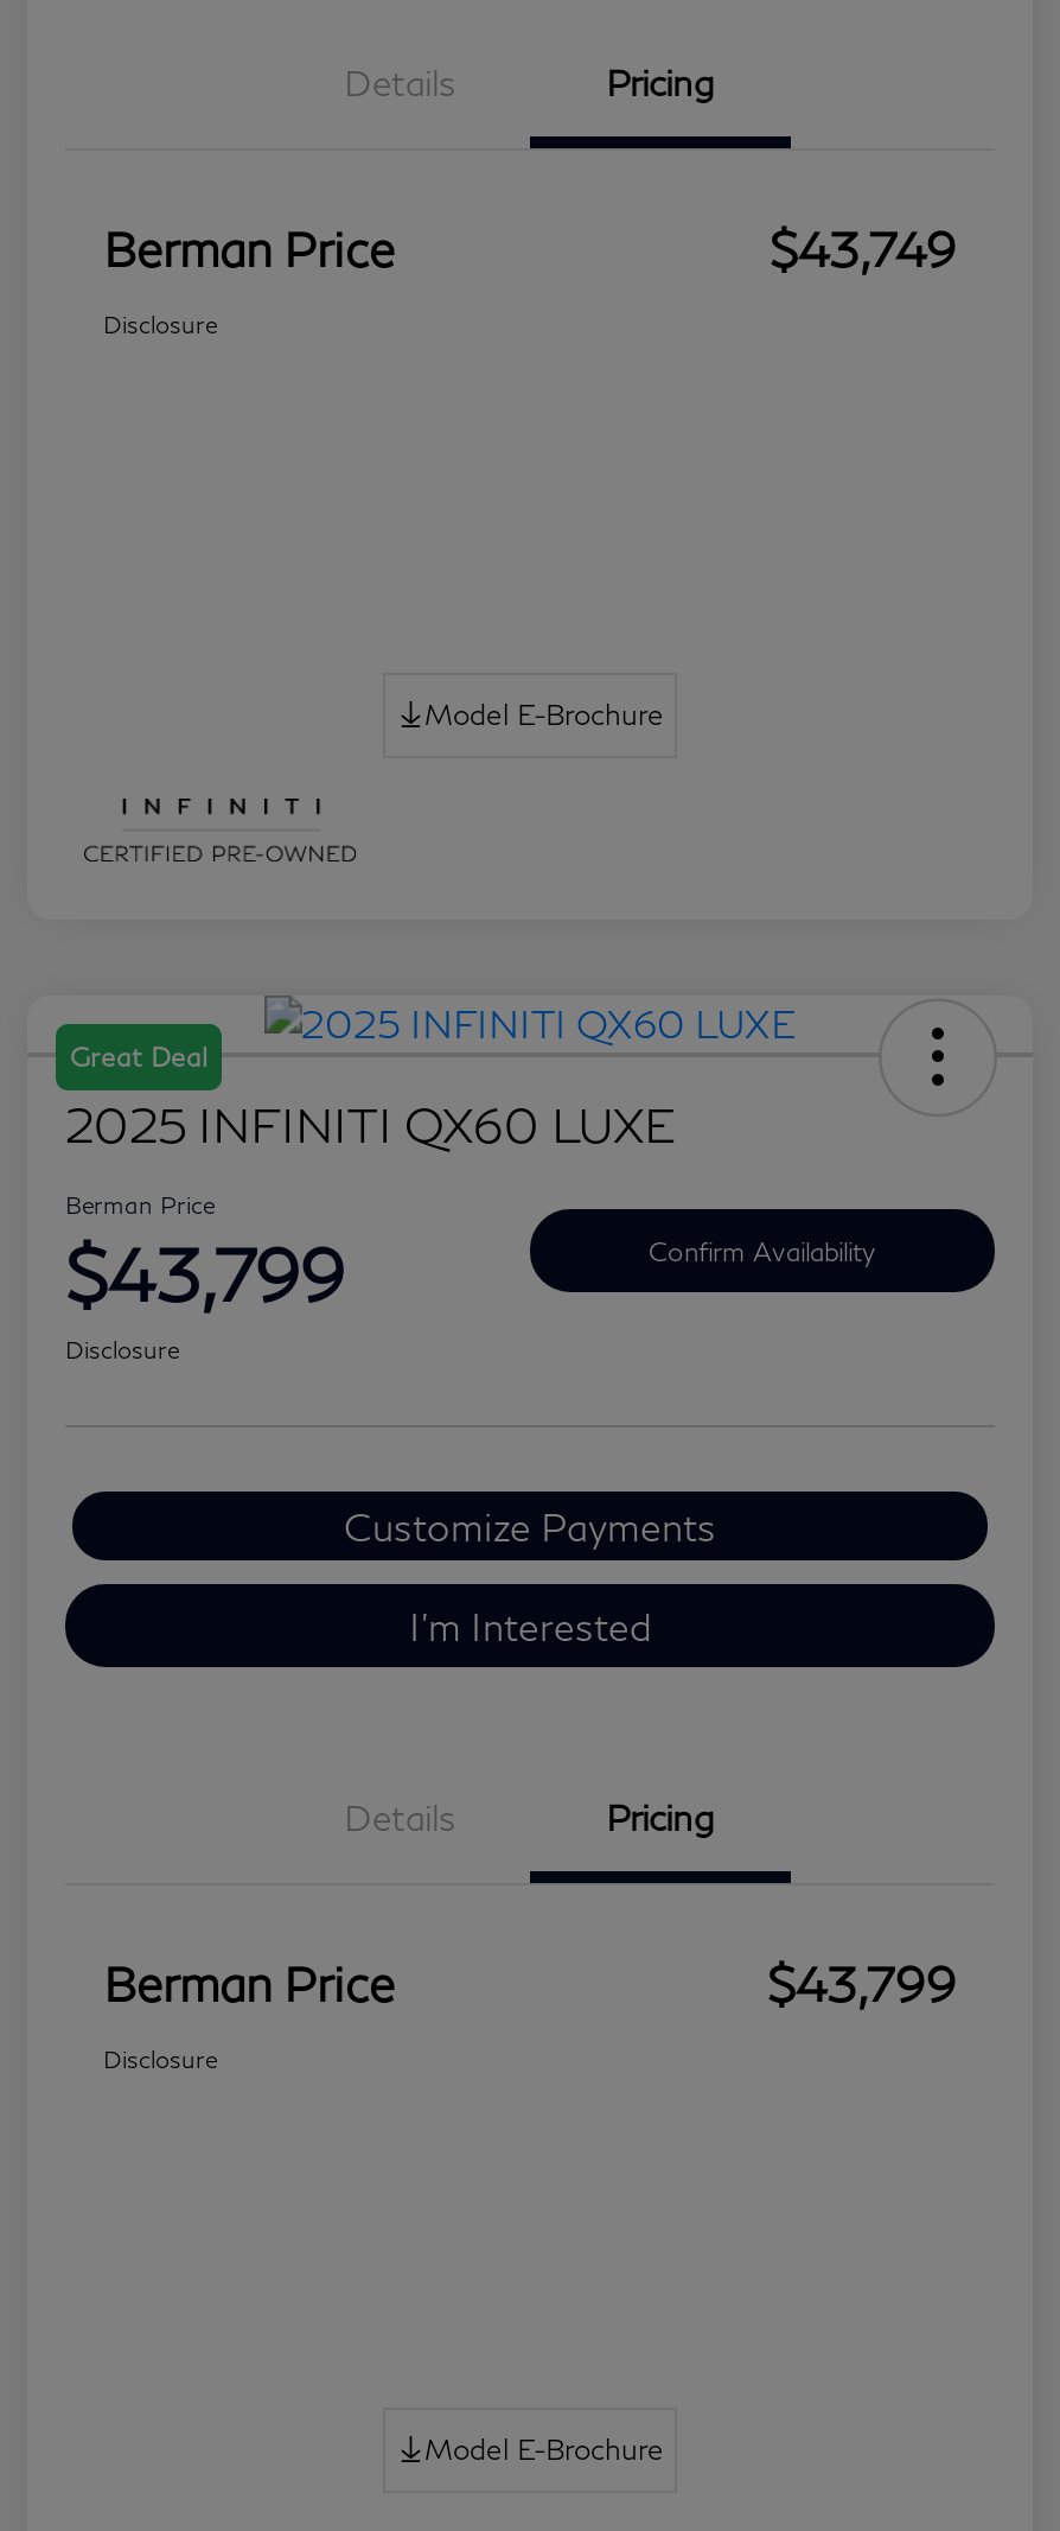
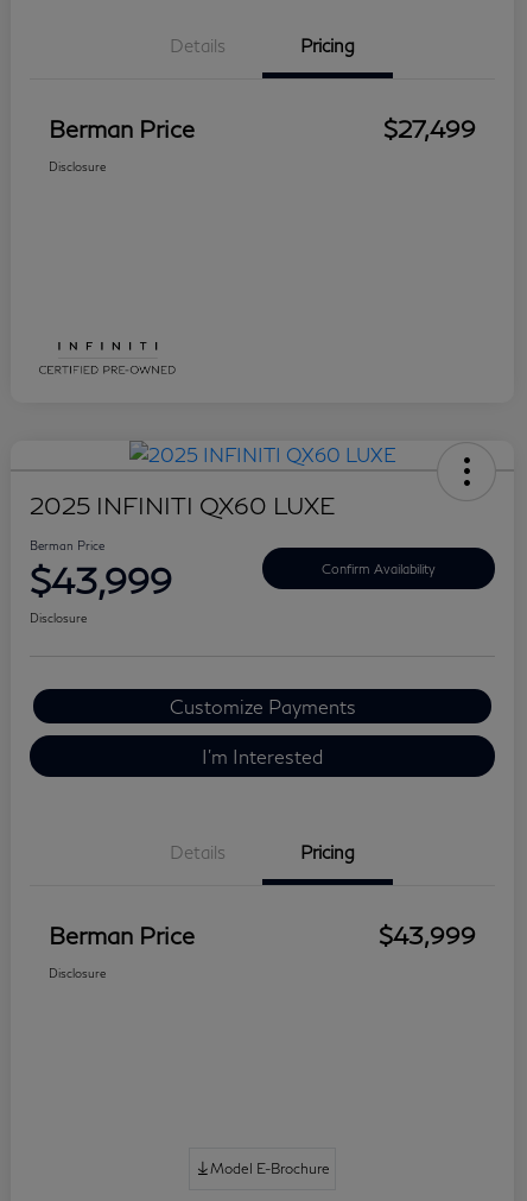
[770,220,957,276] $43,749 -> [383,114,476,143] $27,499
[424,697,664,732] Model E-Brochure -> none
[70,1041,207,1072] Great Deal -> none
[65,1231,345,1316] $43,799 -> [30,558,172,601] $43,999
[767,1955,957,2012] $43,799 -> [379,921,476,949] $43,999

